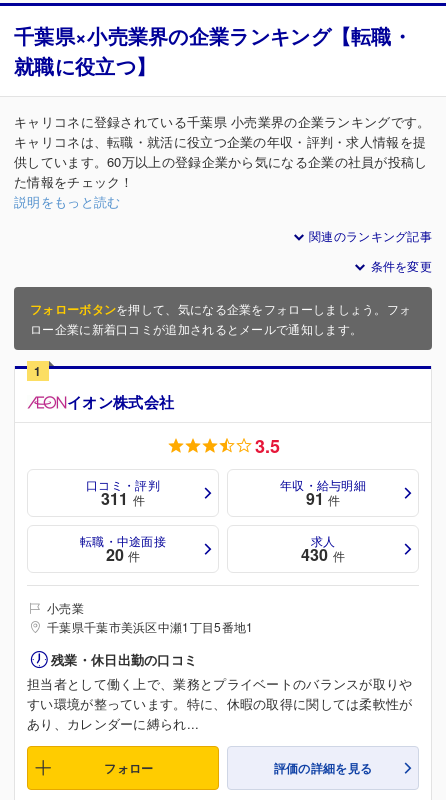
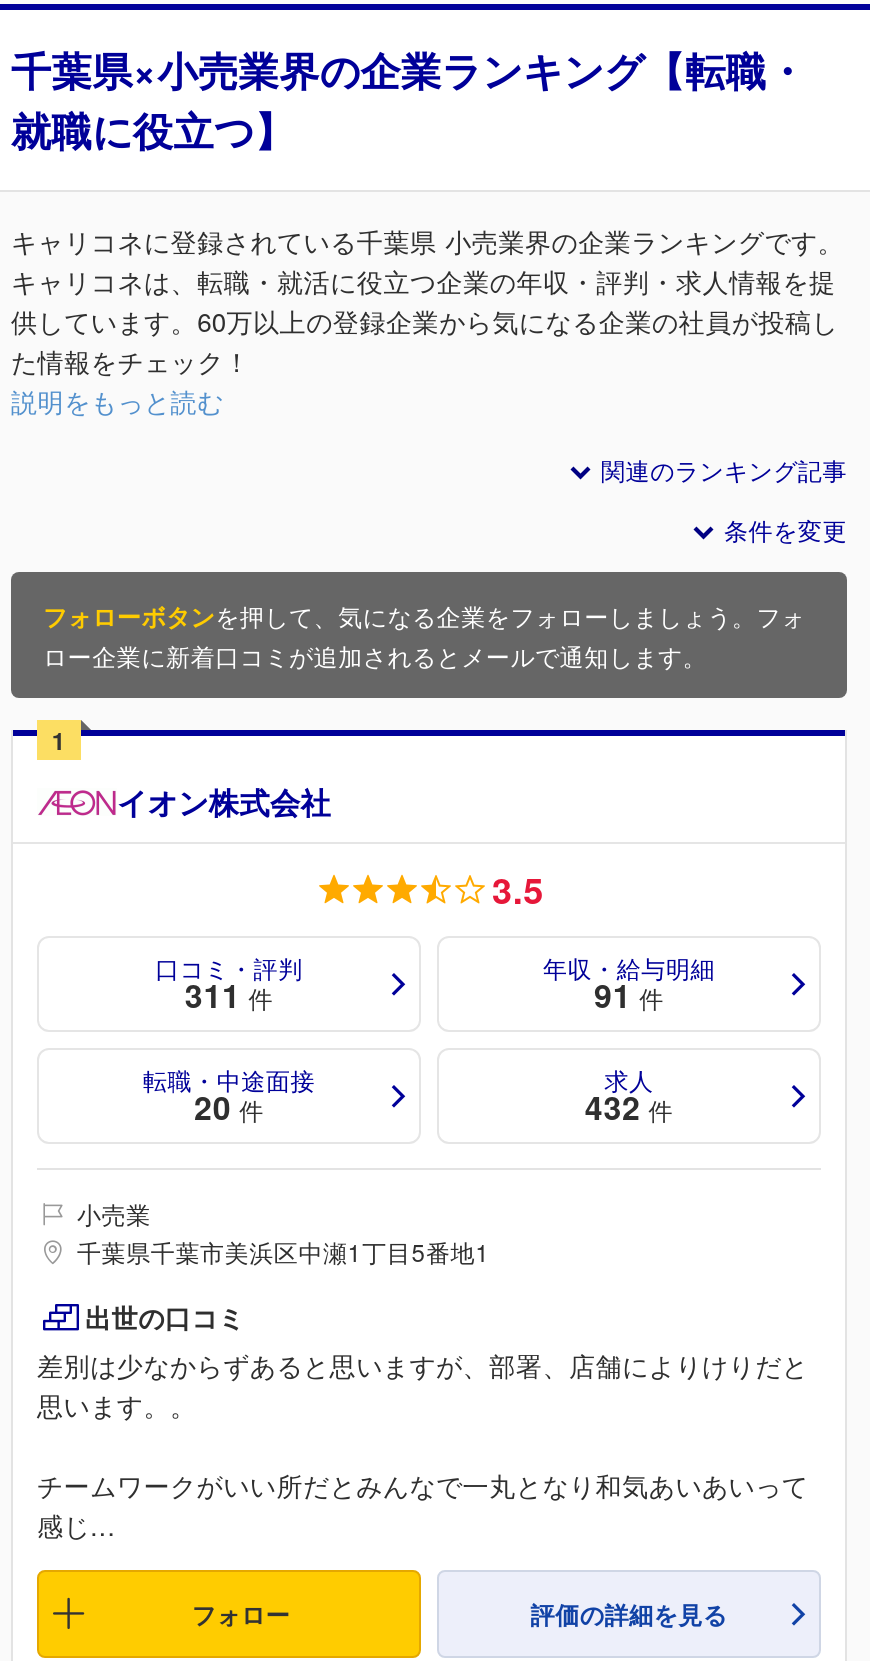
[301,543,345,566] 430 件 -> [585,1084,673,1130] 432 件
[27,650,413,733] 残業・休日出勤の口コミ | 担当者として働く上で、業務とプライベートのバランスが取りや | すい環境が整っています。特に、休暇の取得に関しては柔軟性が | あり、カレンダーに縛られ... -> [37,1298,808,1544] 出世の口コミ | 差別は少なからずあると思いますが、部署、店舗によりけりだと | 思います。。 | チームワークがいい所だとみんなで一丸となり和気あいあいって | 感じ...

